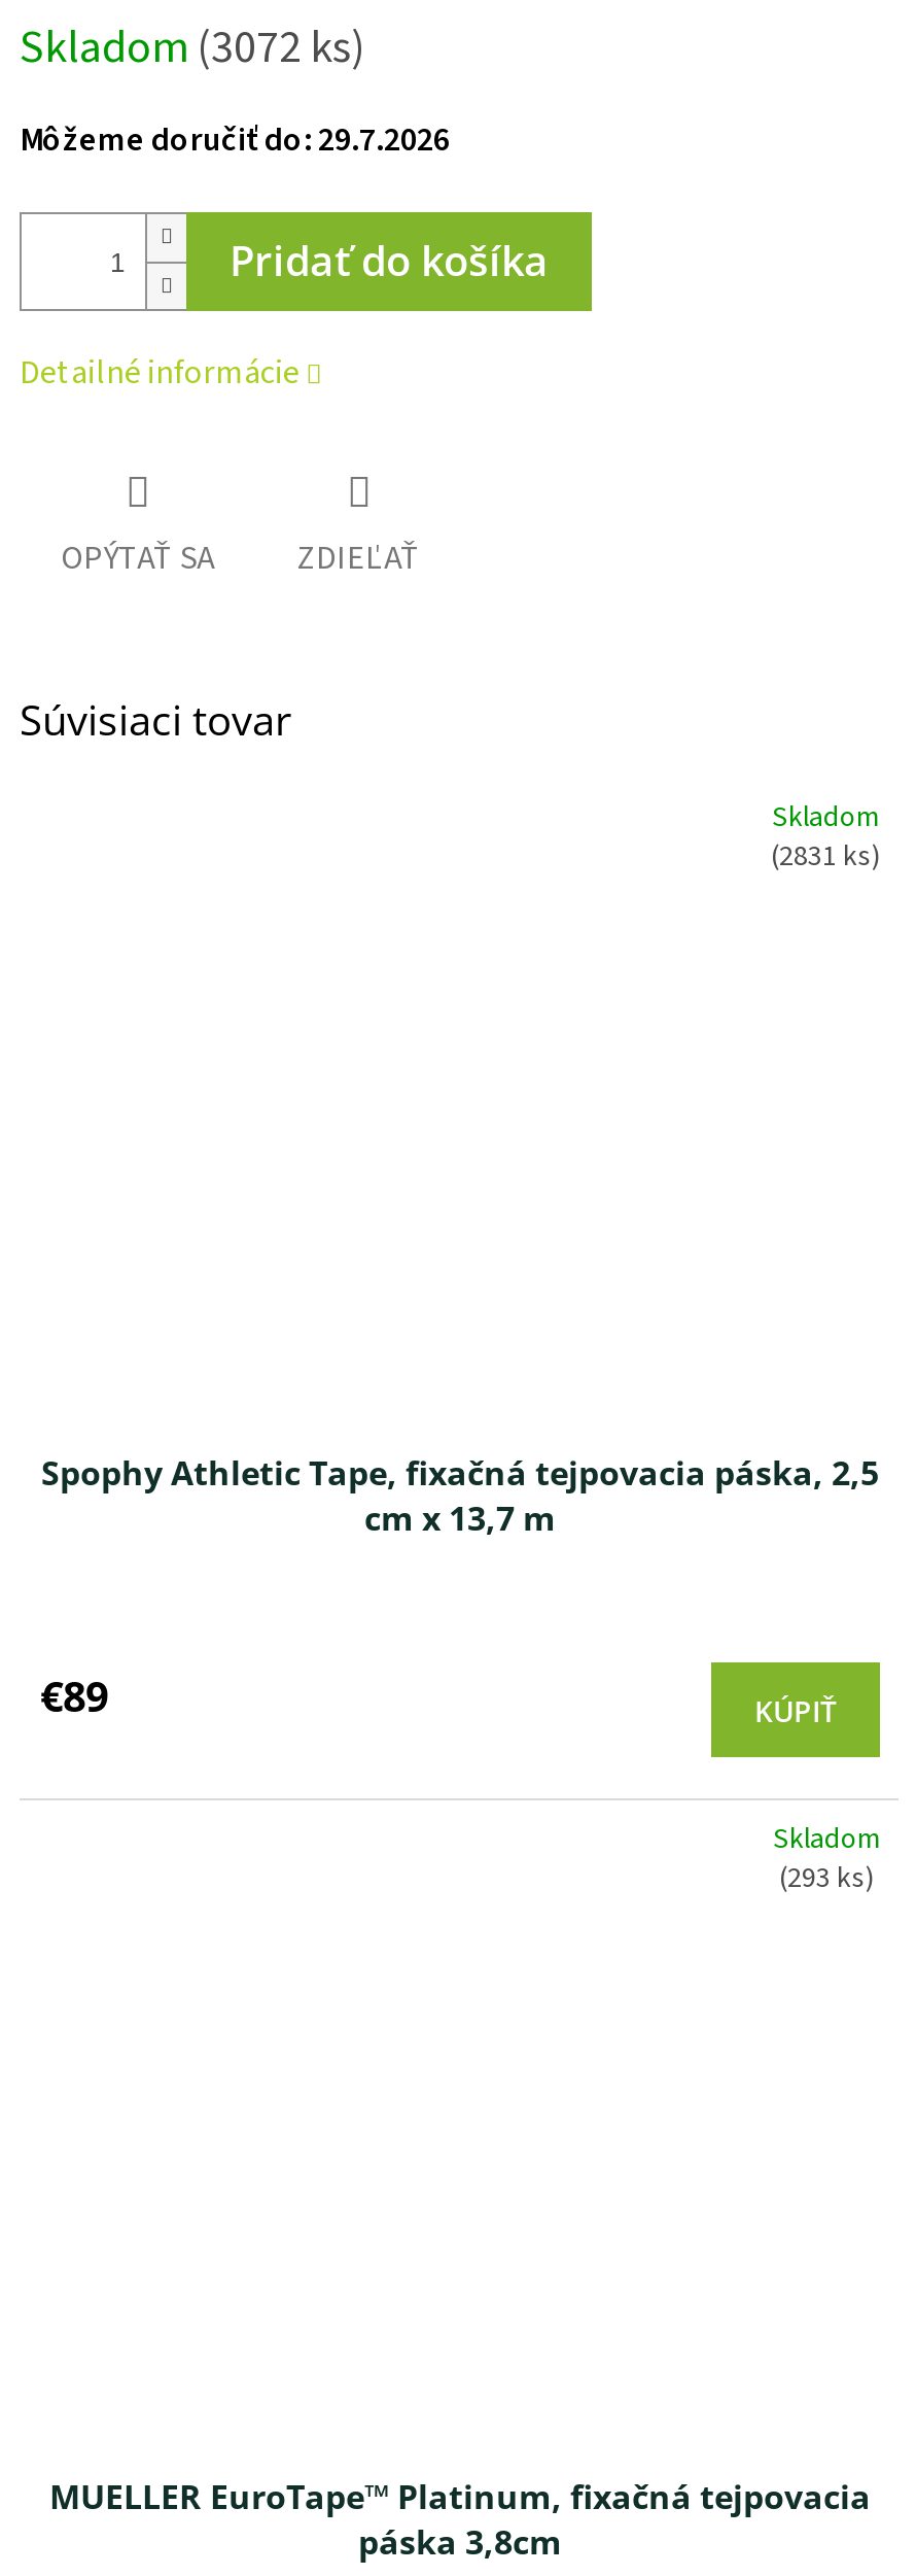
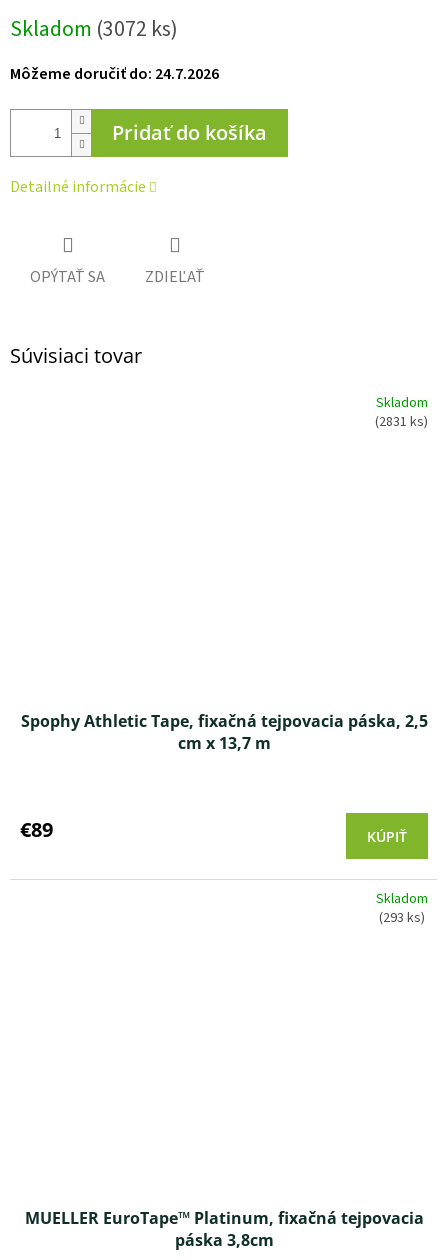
[20,118,450,164] Môžeme doručiť do: 29.7.2026 -> [10,63,219,85] Môžeme doručiť do: 24.7.2026

